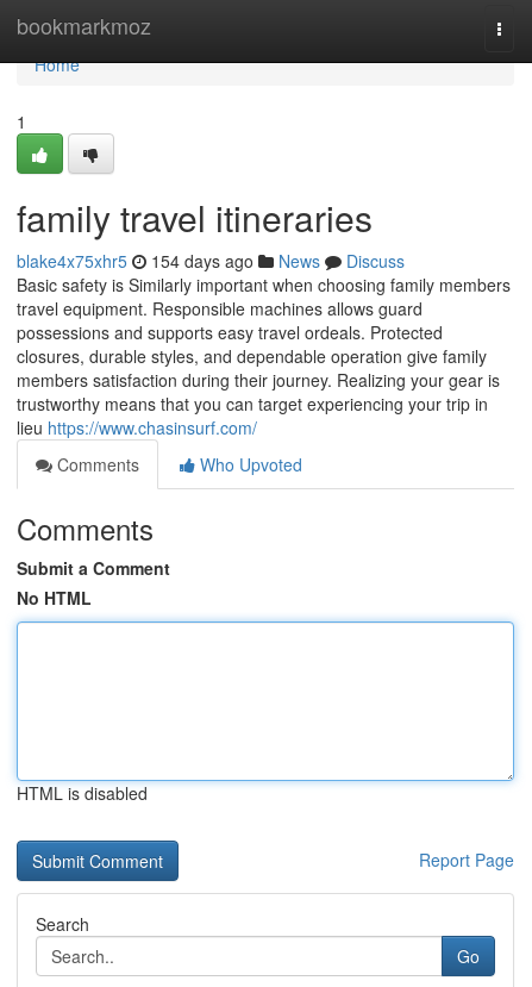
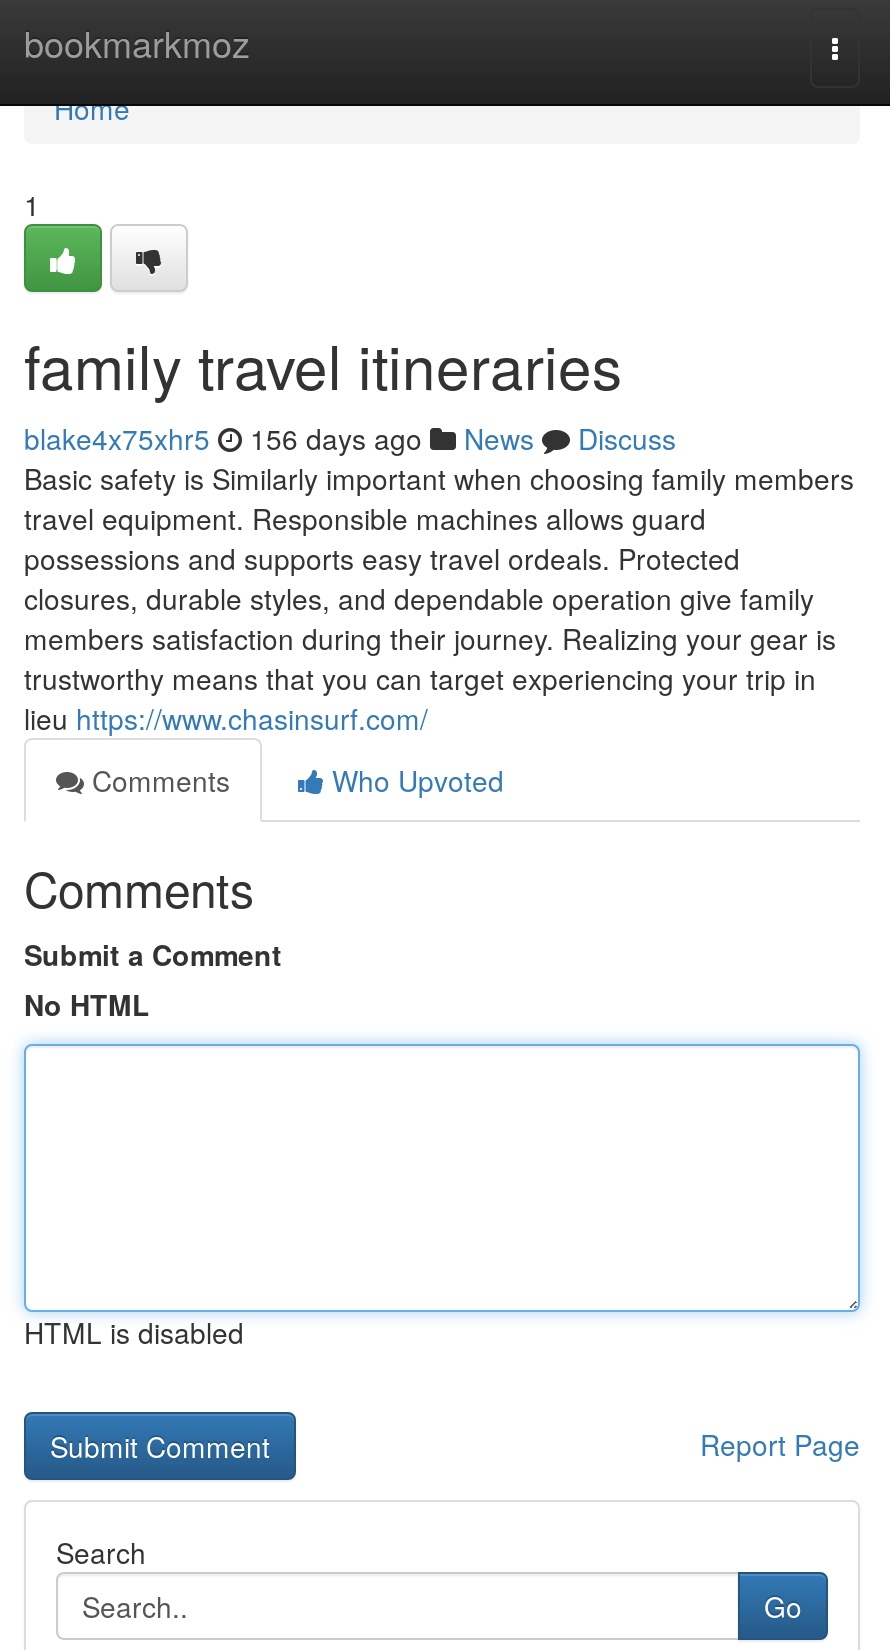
[17,249,405,273] blake4x75xhr5 154 days ago News Discuss -> [24,418,676,458] blake4x75xhr5 156 days ago News Discuss

